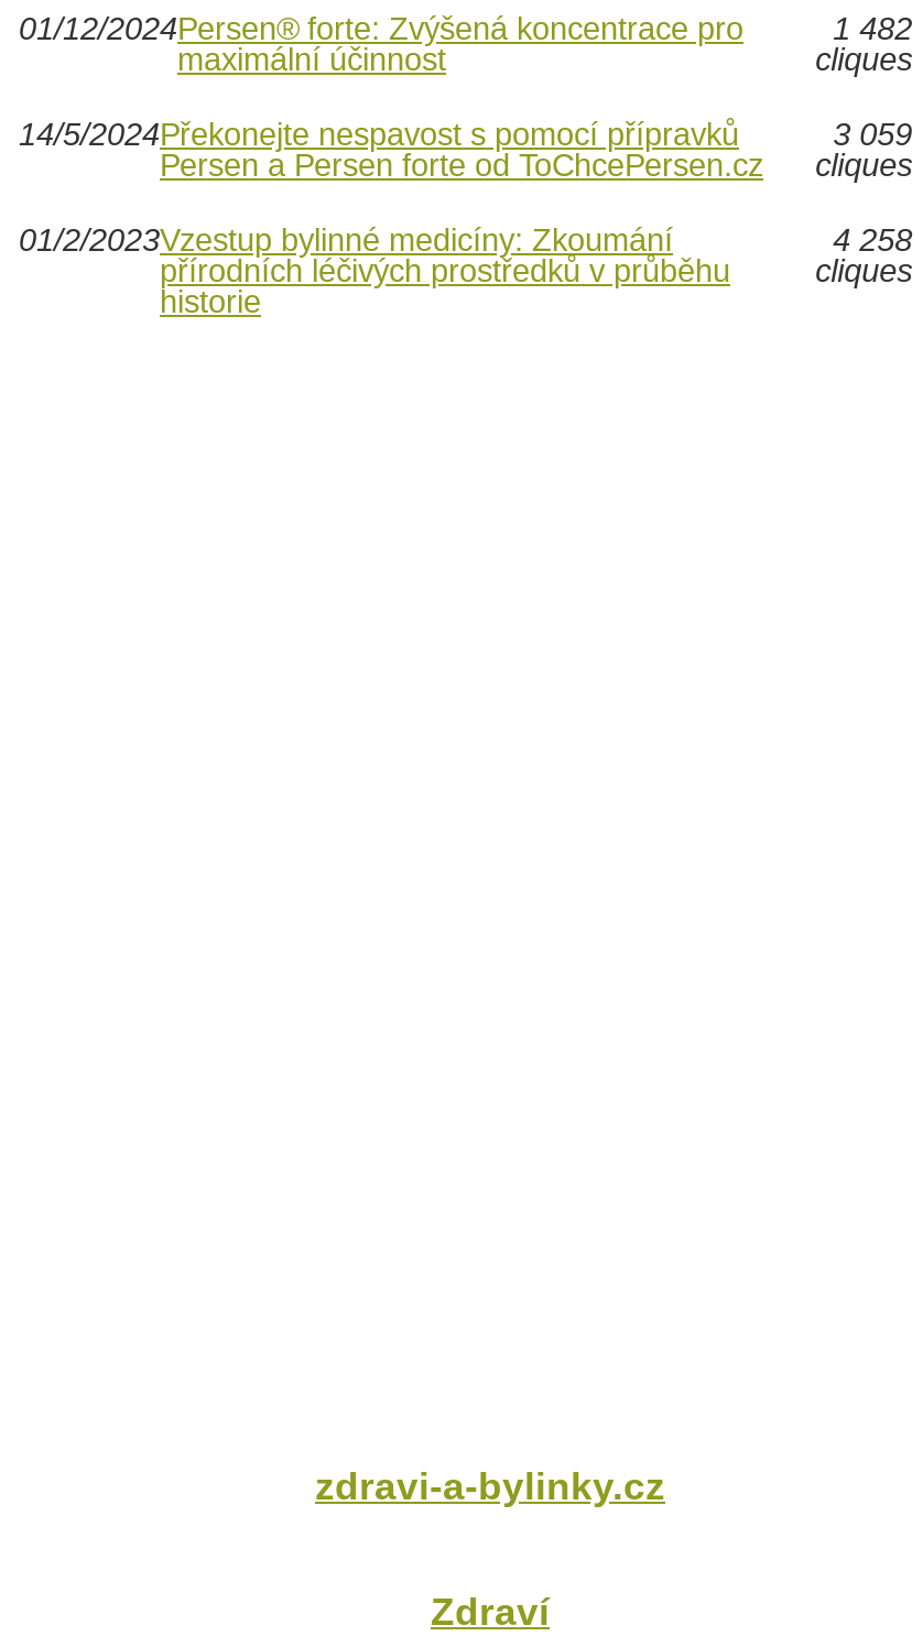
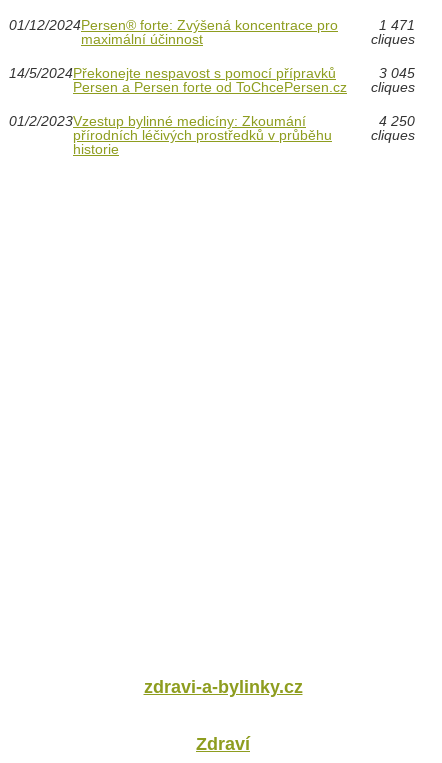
[833,12,912,47] 1 482 -> [379,17,415,33] 1 471
[833,117,912,153] 3 059 -> [379,65,415,81] 3 045
[833,223,912,258] 4 258 -> [379,113,415,129] 4 250

